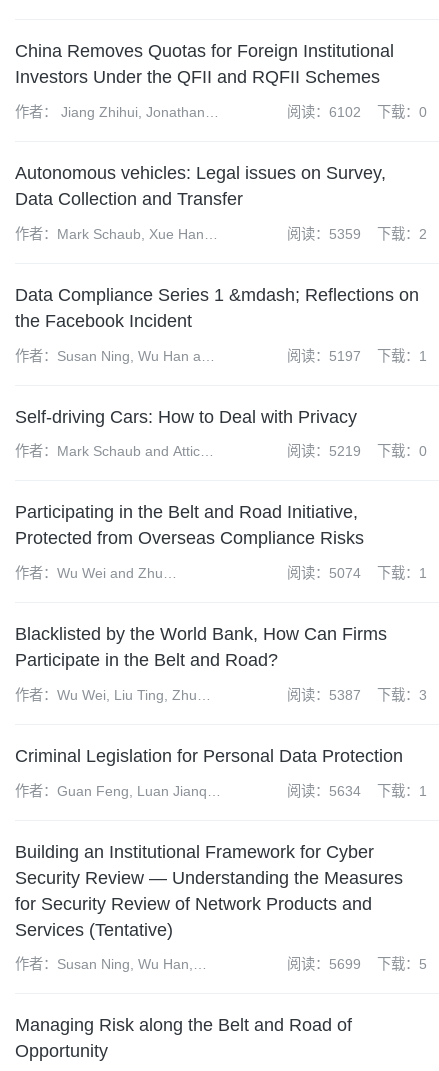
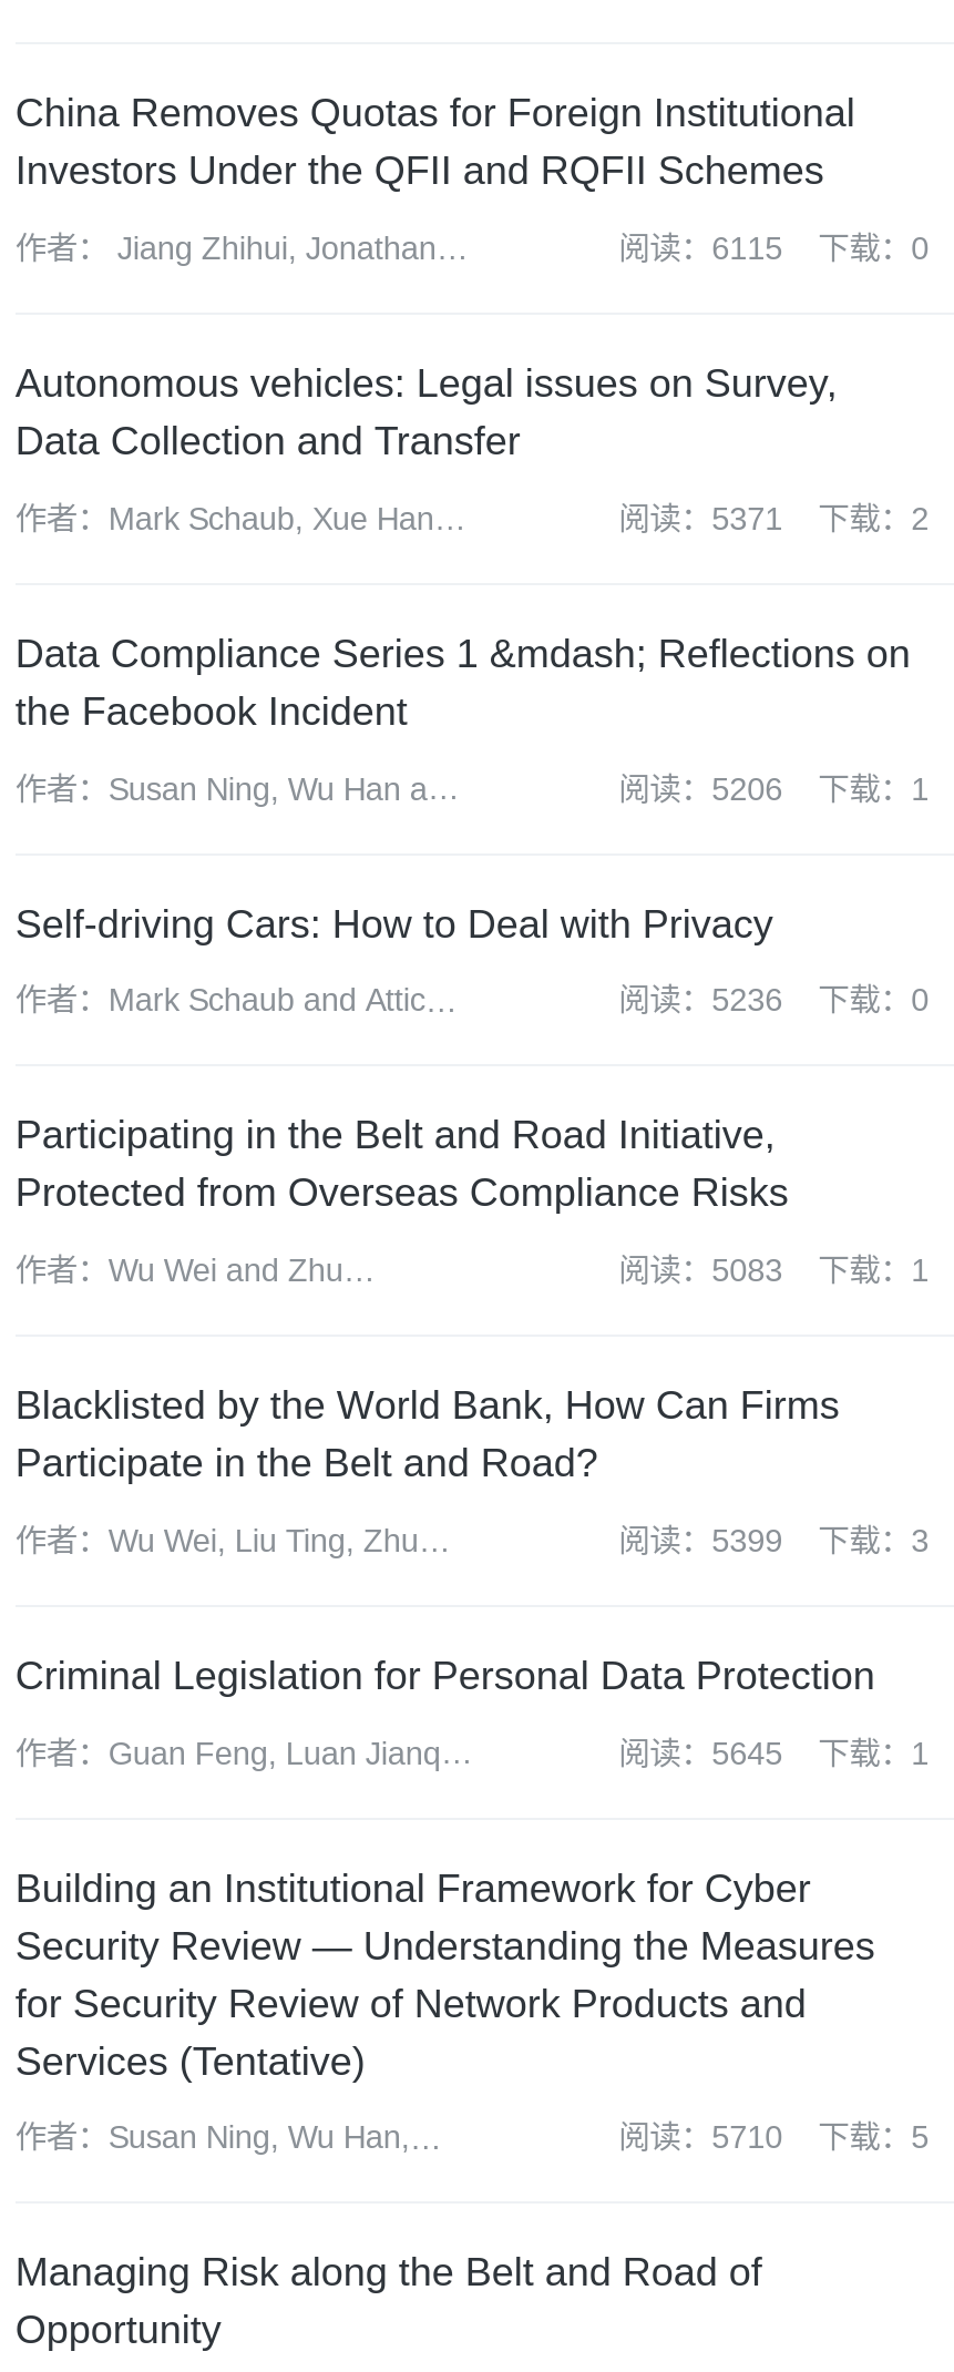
[287,104,427,120] 阅读：6102 下载：0 -> [619,231,929,266] 阅读：6115 下载：0
[287,226,427,242] 阅读：5359 下载：2 -> [619,501,929,536] 阅读：5371 下载：2
[287,348,427,364] 阅读：5197 下载：1 -> [619,771,929,806] 阅读：5206 下载：1
[287,443,427,459] 阅读：5219 下载：0 -> [619,983,929,1019] 阅读：5236 下载：0
[287,565,427,581] 阅读：5074 下载：1 -> [619,1253,929,1288] 阅读：5083 下载：1
[287,687,427,703] 阅读：5387 下载：3 -> [619,1523,929,1558] 阅读：5399 下载：3
[287,783,427,799] 阅读：5634 下载：1 -> [619,1735,929,1771] 阅读：5645 下载：1
[287,956,427,972] 阅读：5699 下载：5 -> [619,2120,929,2156] 阅读：5710 下载：5

